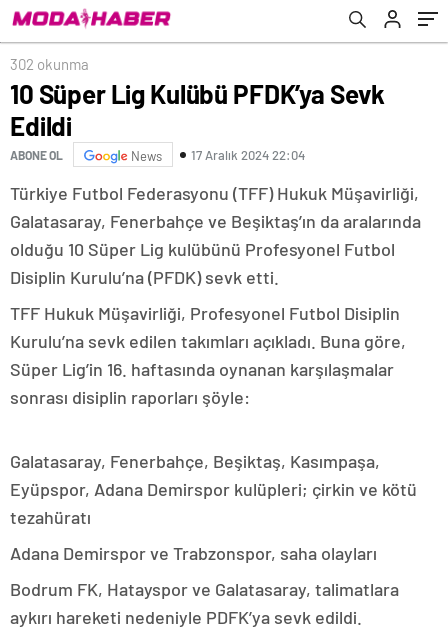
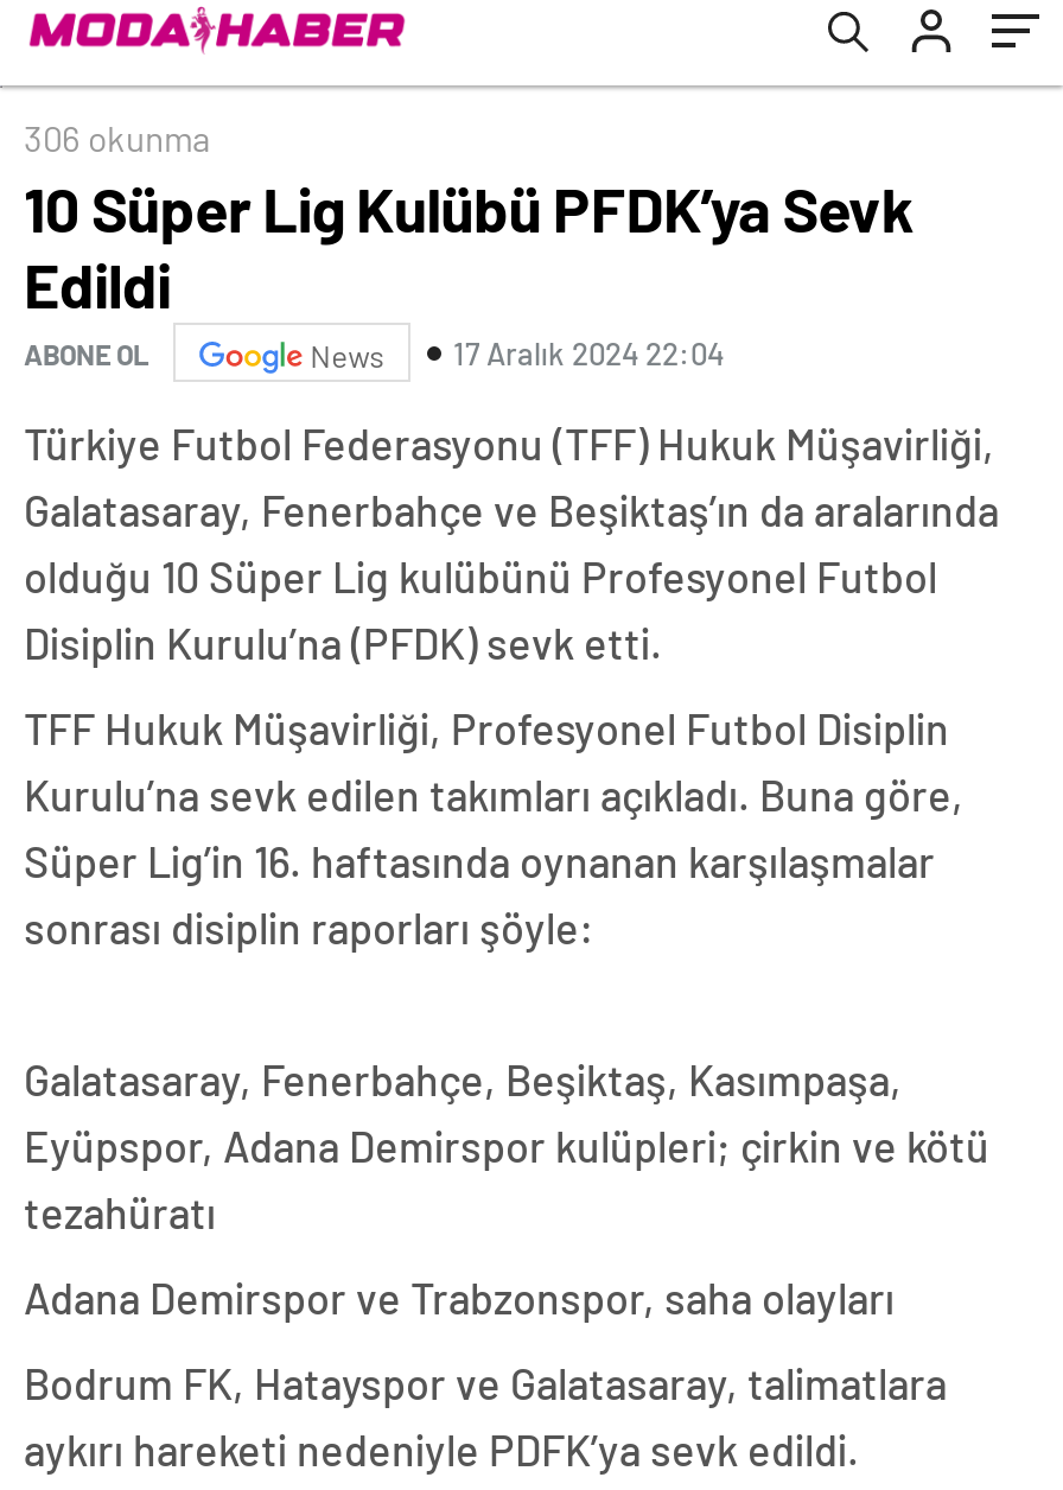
[10,55,89,73] 302 okunma -> [24,117,211,160] 306 okunma

